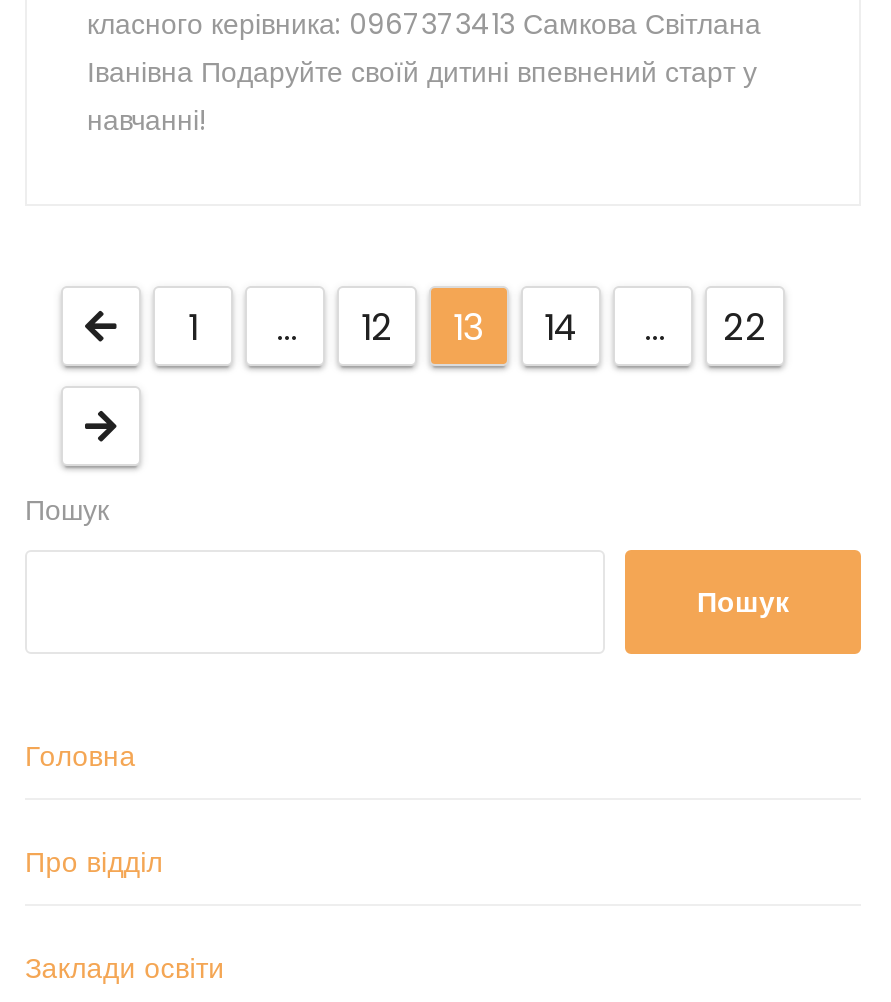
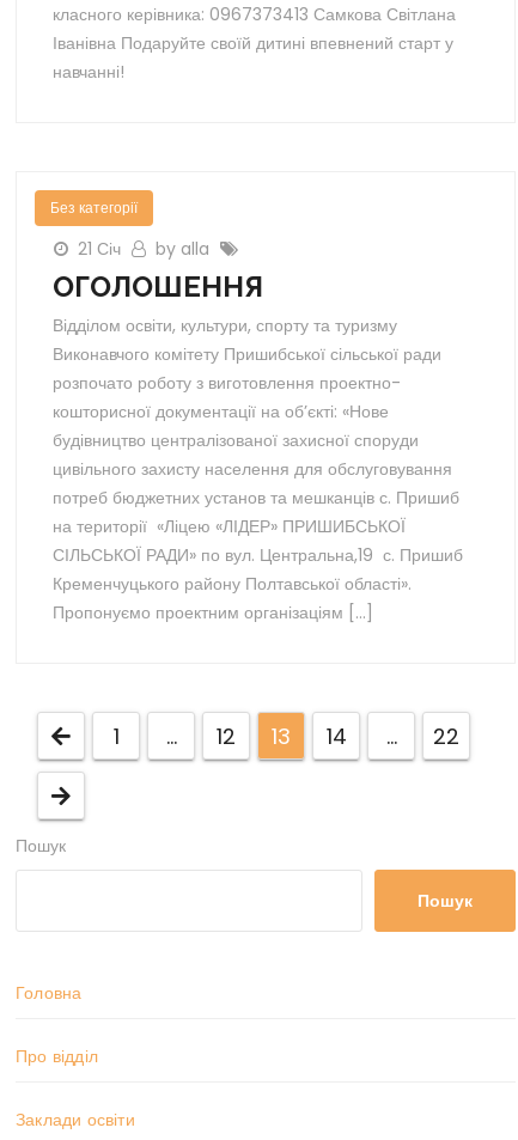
none -> [50,198,463,625] Без категорії | 21 Січ | by alla | ОГОЛОШЕННЯ | Відділом освіти, культури, спорту та туризму | Виконавчого комітету Пришибської сільської ради | розпочато роботу з виготовлення проектно- | кошторисної документації на об’єкті: «Нове | будівництво централізованої захисної споруди | цивільного захисту населення для обслуговування | потреб бюджетних установ та мешканців с. Пришиб | на території «Ліцею «ЛІДЕР» ПРИШИБСЬКОЇ | СІЛЬСЬКОЇ РАДИ» по вул. Центральна,19 с. Пришиб | Кременчуцького району Полтавської області». | Пропонуємо проектним організаціям […]

